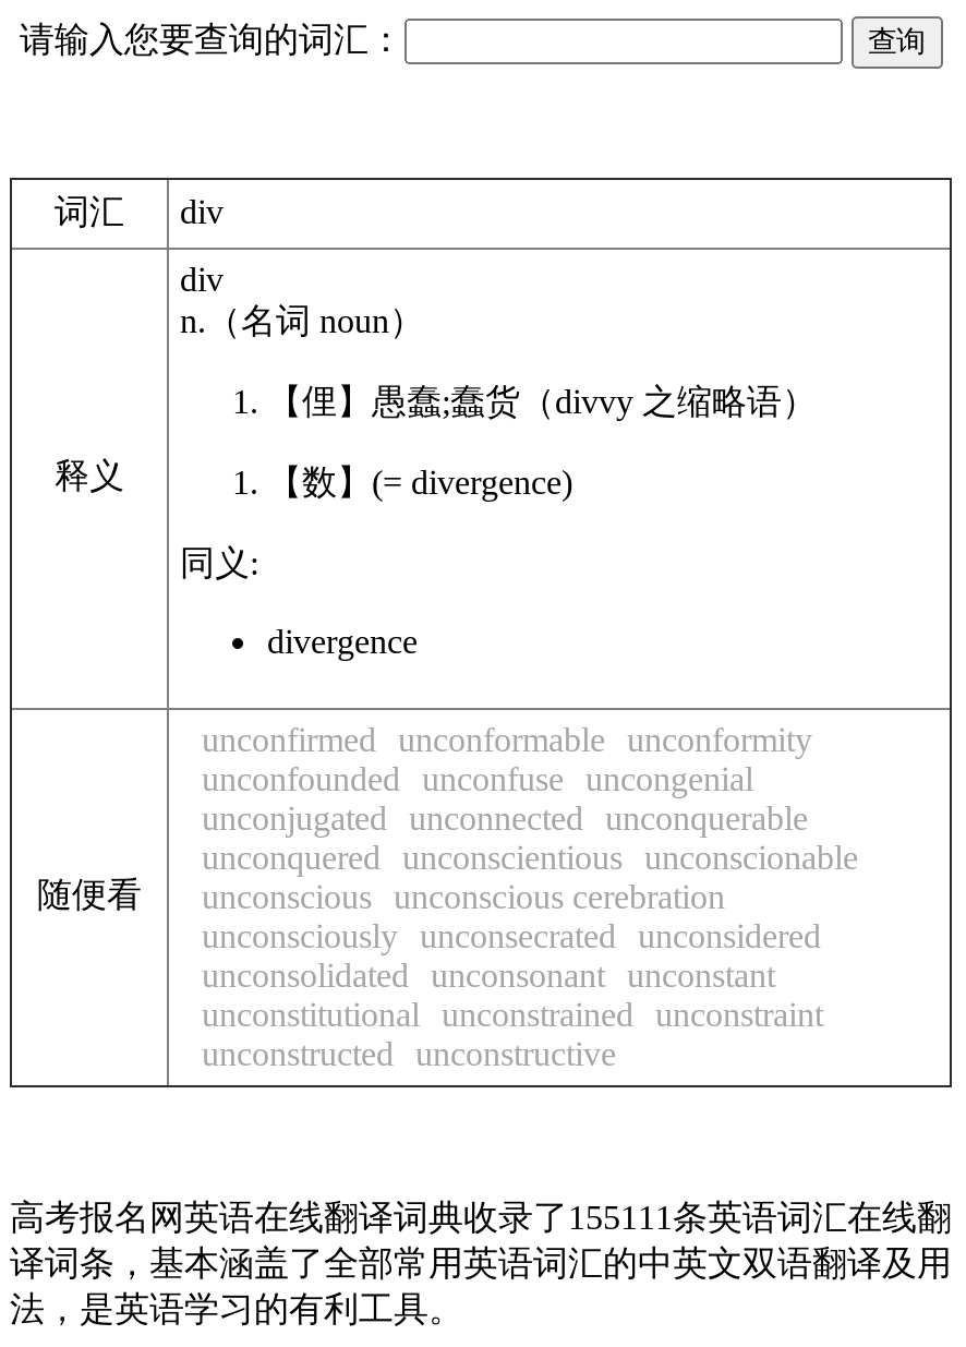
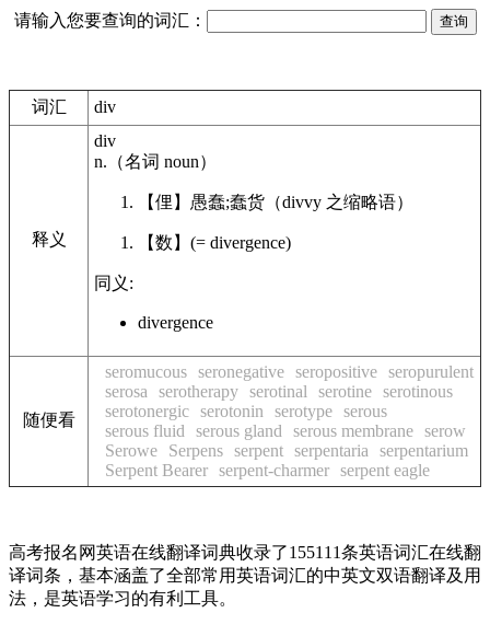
[202,721,858,1072] unconfirmed unconformable unconformity | unconfounded unconfuse uncongenial | unconjugated unconnected unconquerable | unconquered unconscientious unconscionable | unconscious unconscious cerebration | unconsciously unconsecrated unconsidered | unconsolidated unconsonant unconstant | unconstitutional unconstrained unconstraint | unconstructed unconstructive -> [105,362,474,479] seromucous seronegative seropositive seropurulent | serosa serotherapy serotinal serotine serotinous | serotonergic serotonin serotype serous | serous fluid serous gland serous membrane serow | Serowe Serpens serpent serpentaria serpentarium | Serpent Bearer serpent-charmer serpent eagle

